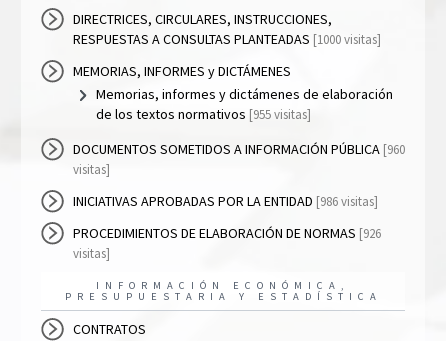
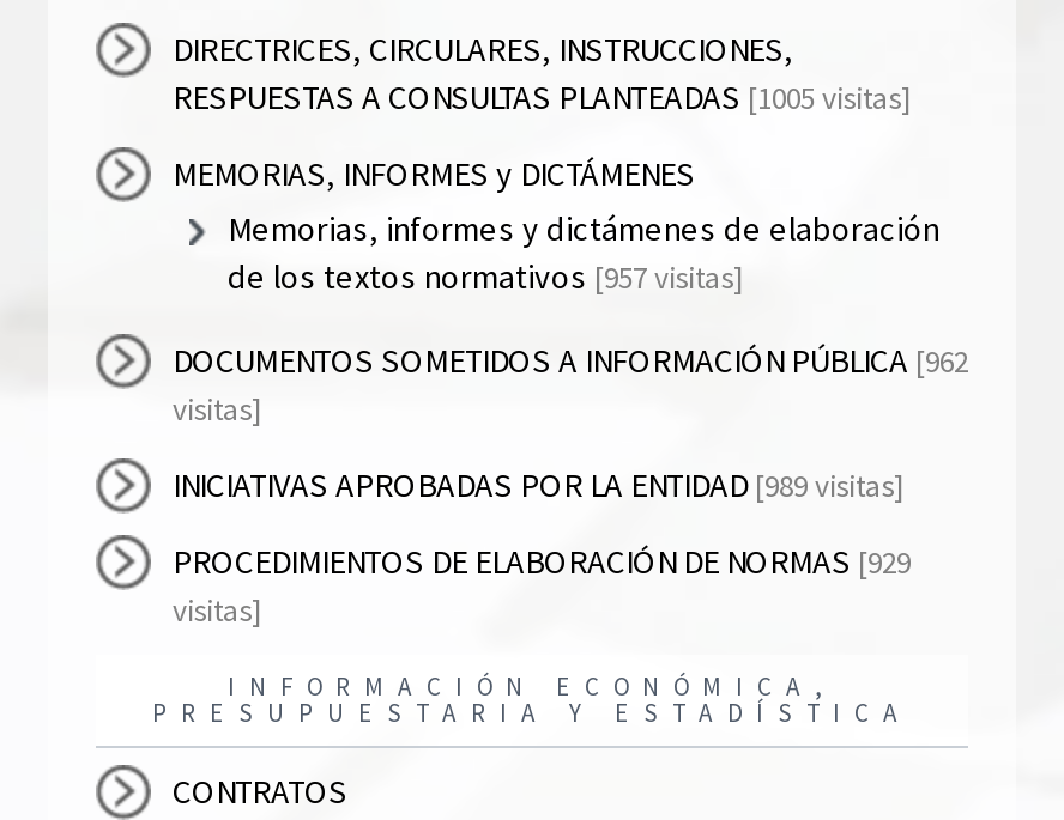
[73,30,381,48] RESPUESTAS A CONSULTAS PLANTEADAS [1000 visitas] -> [173,75,911,119] RESPUESTAS A CONSULTAS PLANTEADAS [1005 visitas]
[96,105,311,123] de los textos normativos [955 visitas] -> [228,255,743,298] de los textos normativos [957 visitas]
[73,140,405,158] DOCUMENTOS SOMETIDOS A INFORMACIÓN PÚBLICA [960 -> [173,339,968,382] DOCUMENTOS SOMETIDOS A INFORMACIÓN PÚBLICA [962
[73,192,378,210] INICIATIVAS APROBADAS POR LA ENTIDAD [986 visitas] -> [173,463,903,506] INICIATIVAS APROBADAS POR LA ENTIDAD [989 visitas]
[73,224,381,242] PROCEDIMIENTOS DE ELABORACIÓN DE NORMAS [926 -> [173,540,911,583] PROCEDIMIENTOS DE ELABORACIÓN DE NORMAS [929

